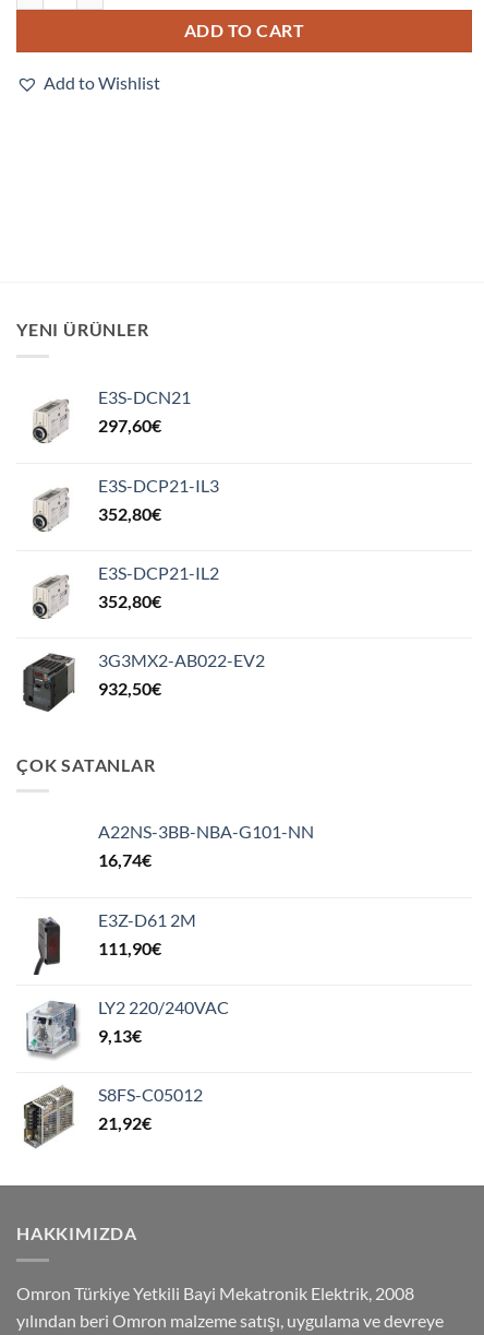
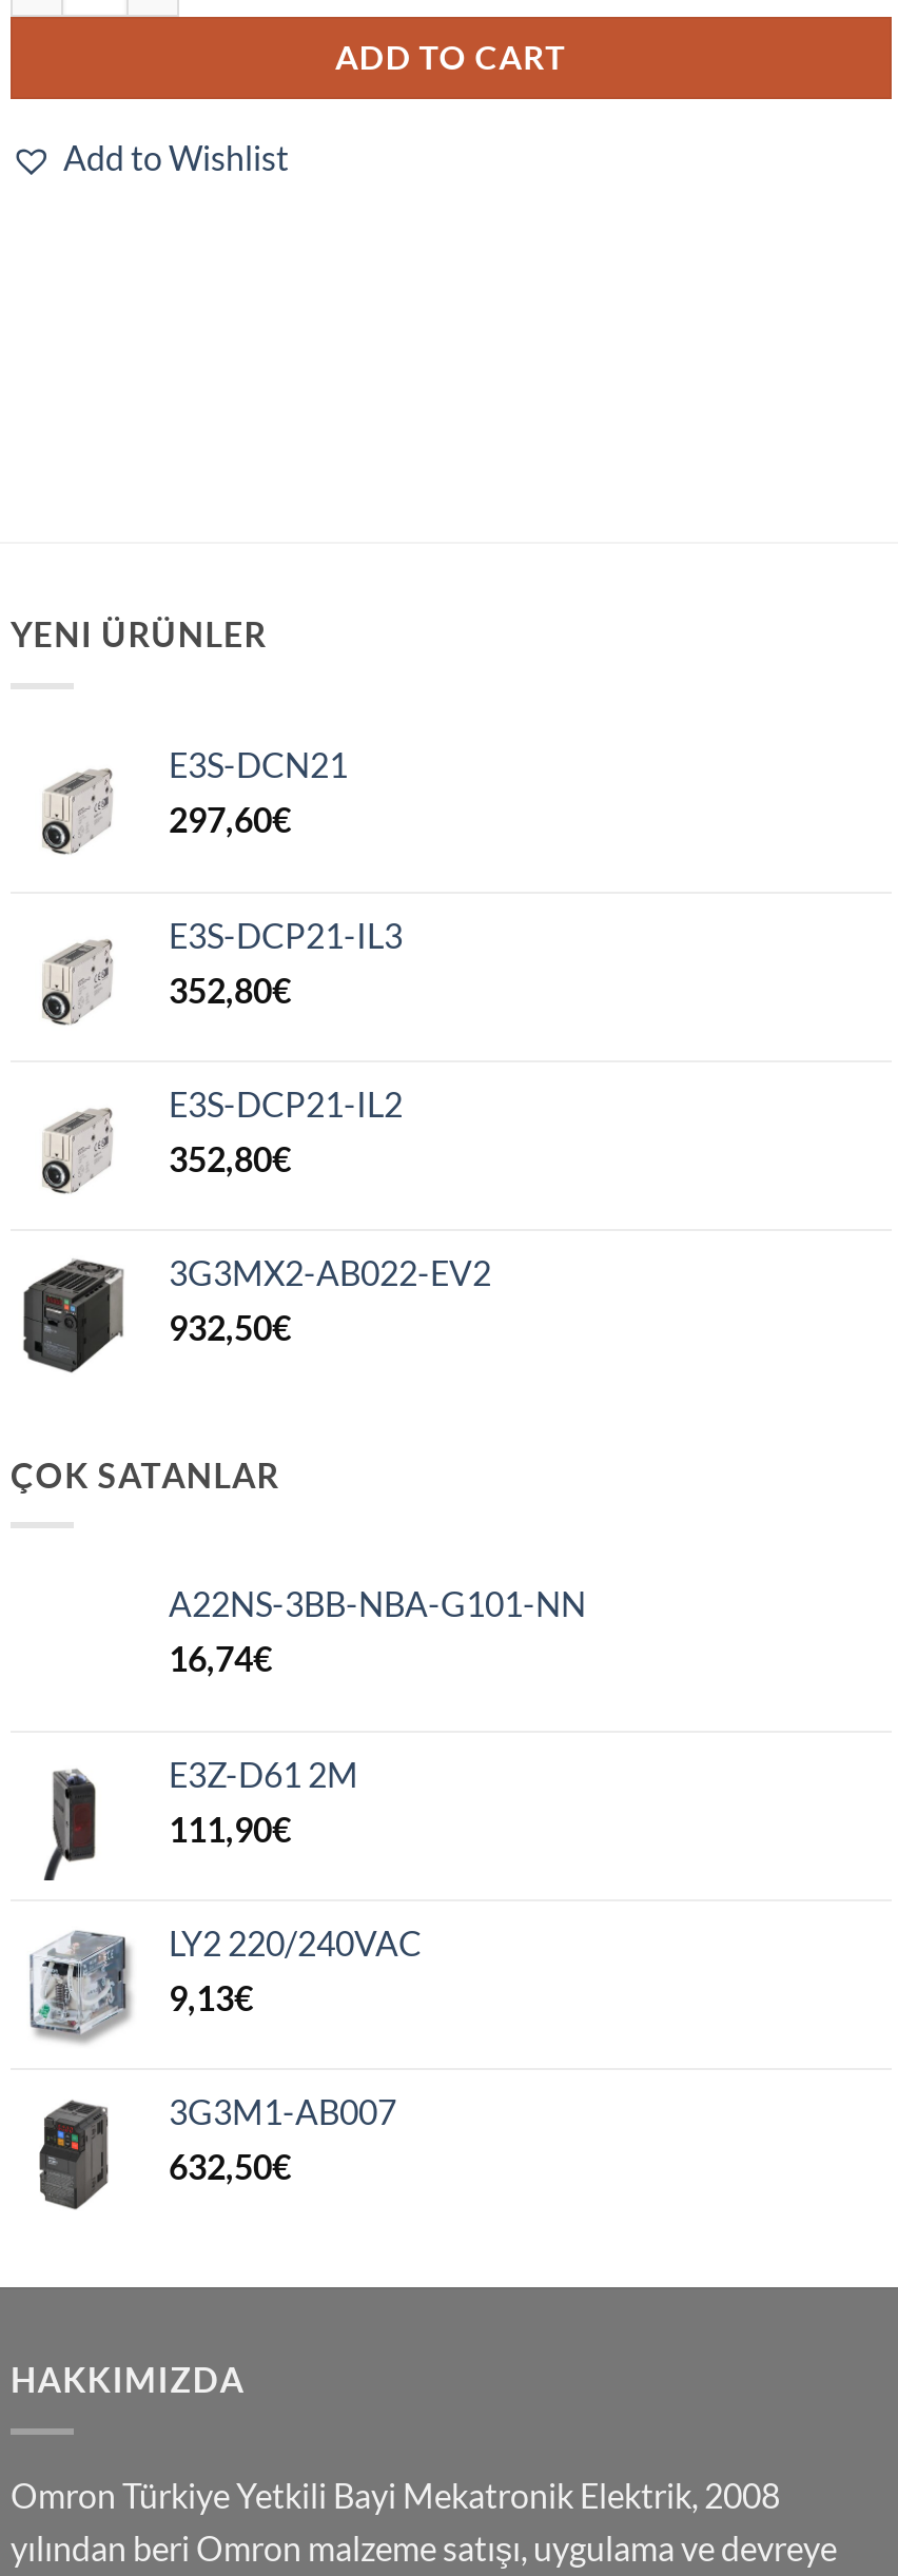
[23,1084,203,1149] [image] | S8FS-C05012 | 21,92€ -> [25,2092,396,2213] [image] | 3G3M1-AB007 | 632,50€

